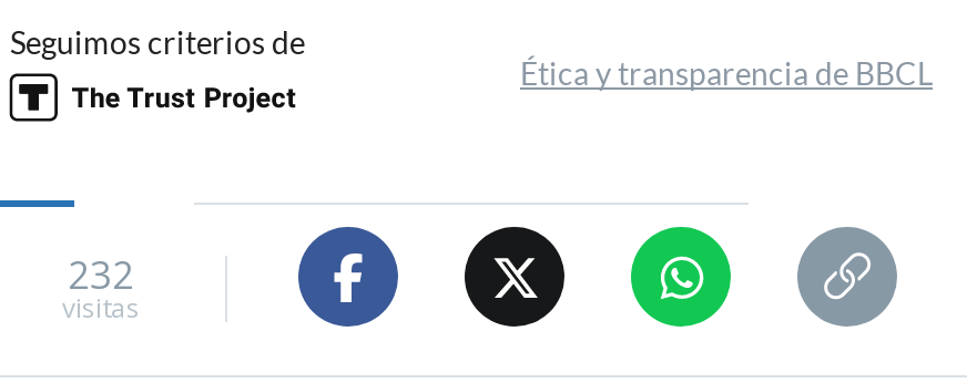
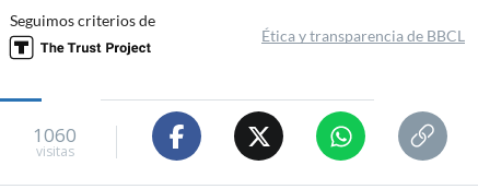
[68,249,134,300] 232 -> [33,122,77,147] 1060

